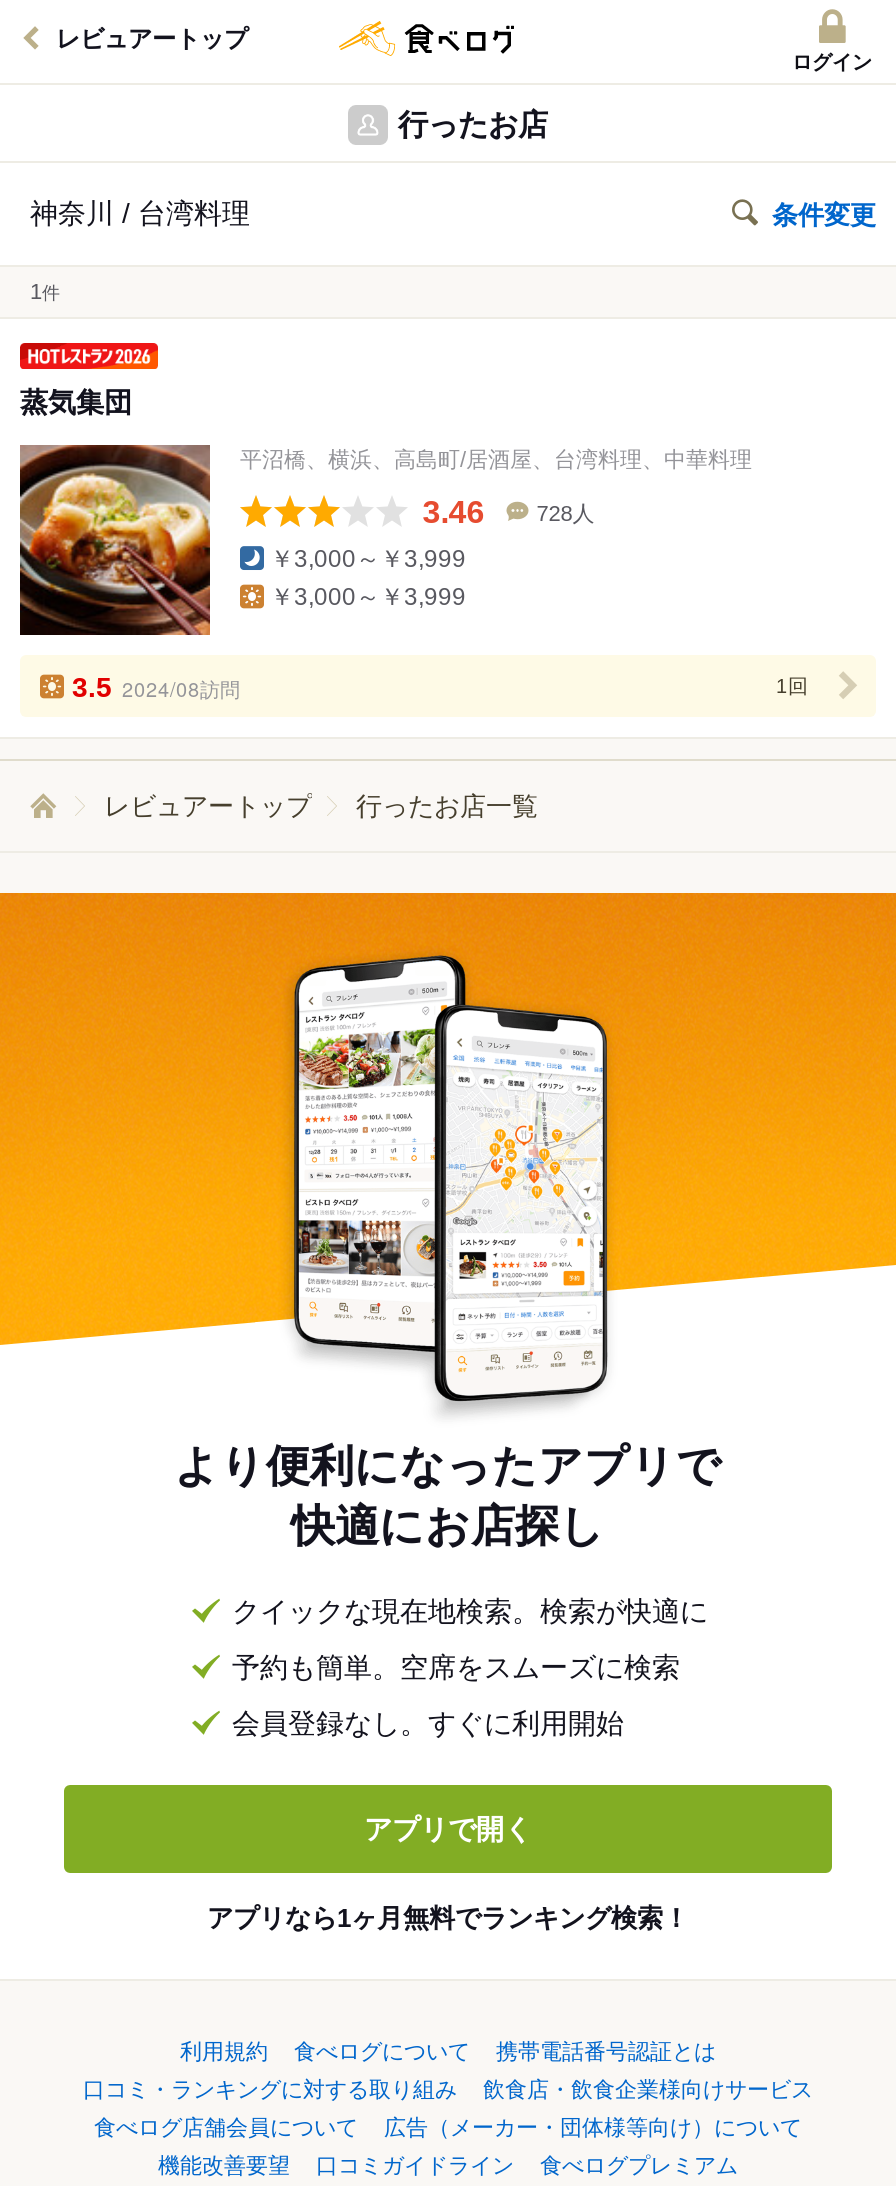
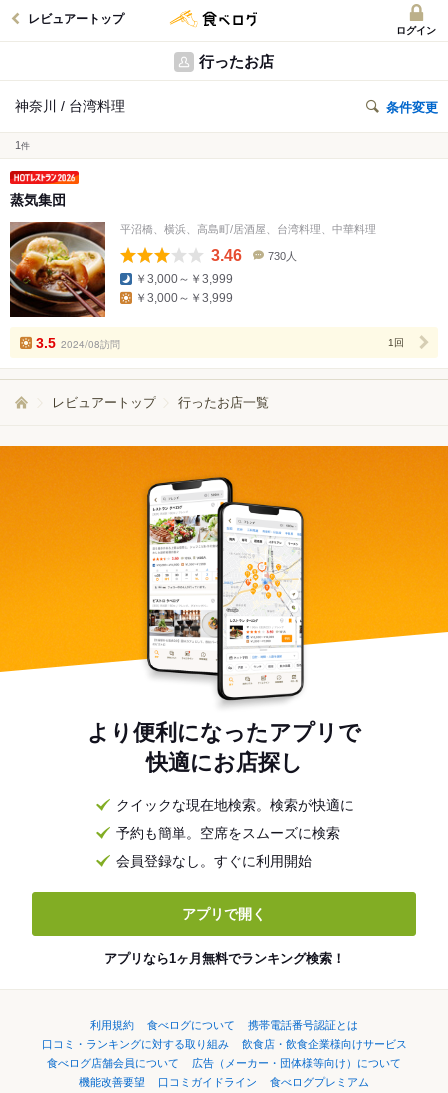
[536,502,594,526] 728人 -> [268,250,297,262] 730人

